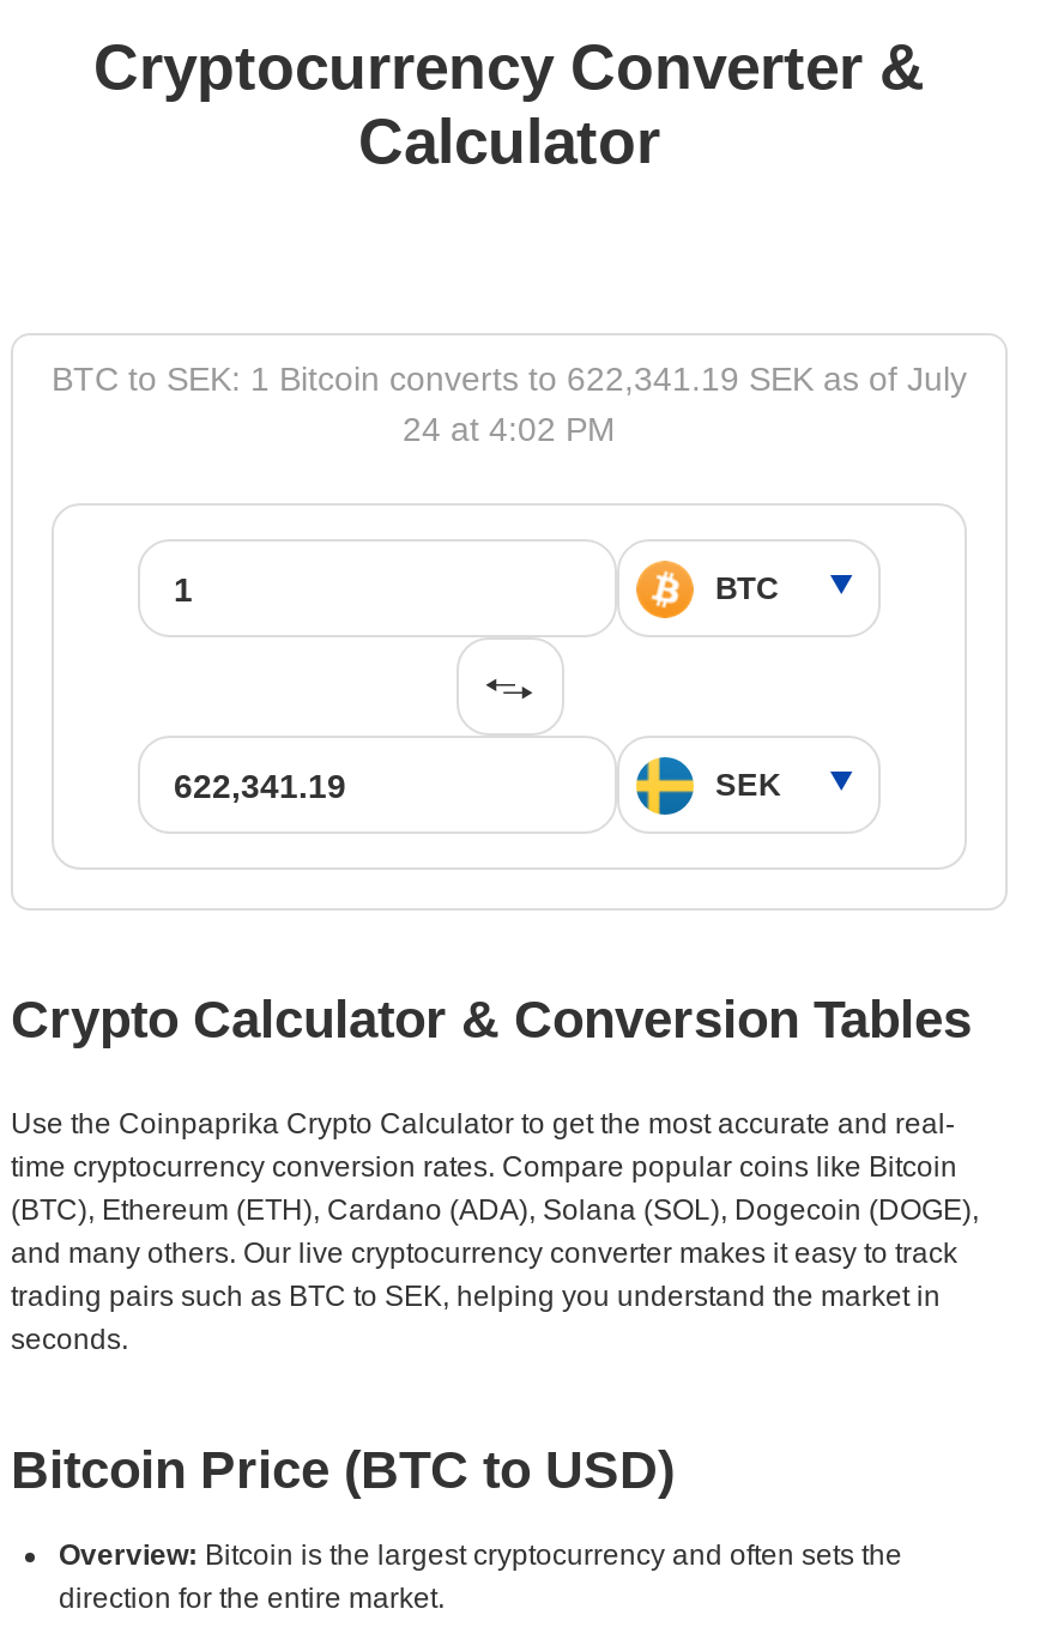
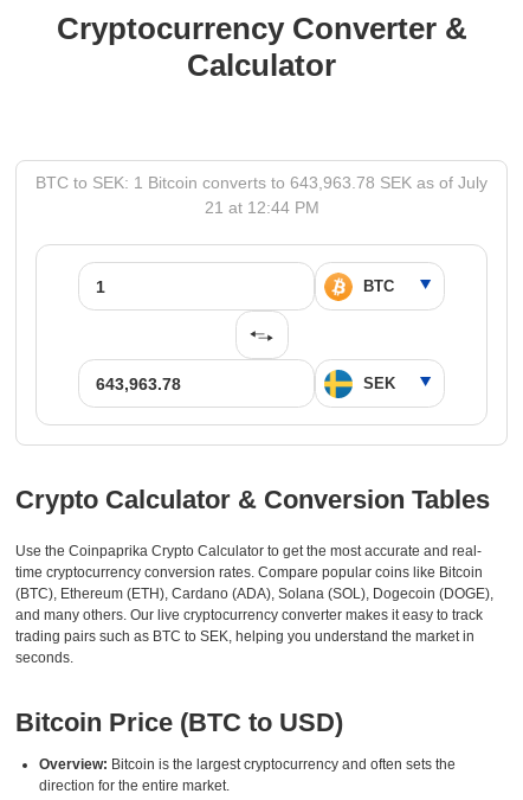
[52,359,967,398] BTC to SEK: 1 Bitcoin converts to 622,341.19 SEK as of July -> [35,173,488,192] BTC to SEK: 1 Bitcoin converts to 643,963.78 SEK as of July
[403,410,616,448] 24 at 4:02 PM -> [204,198,319,217] 21 at 12:44 PM

